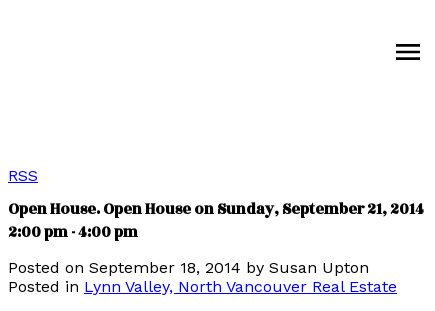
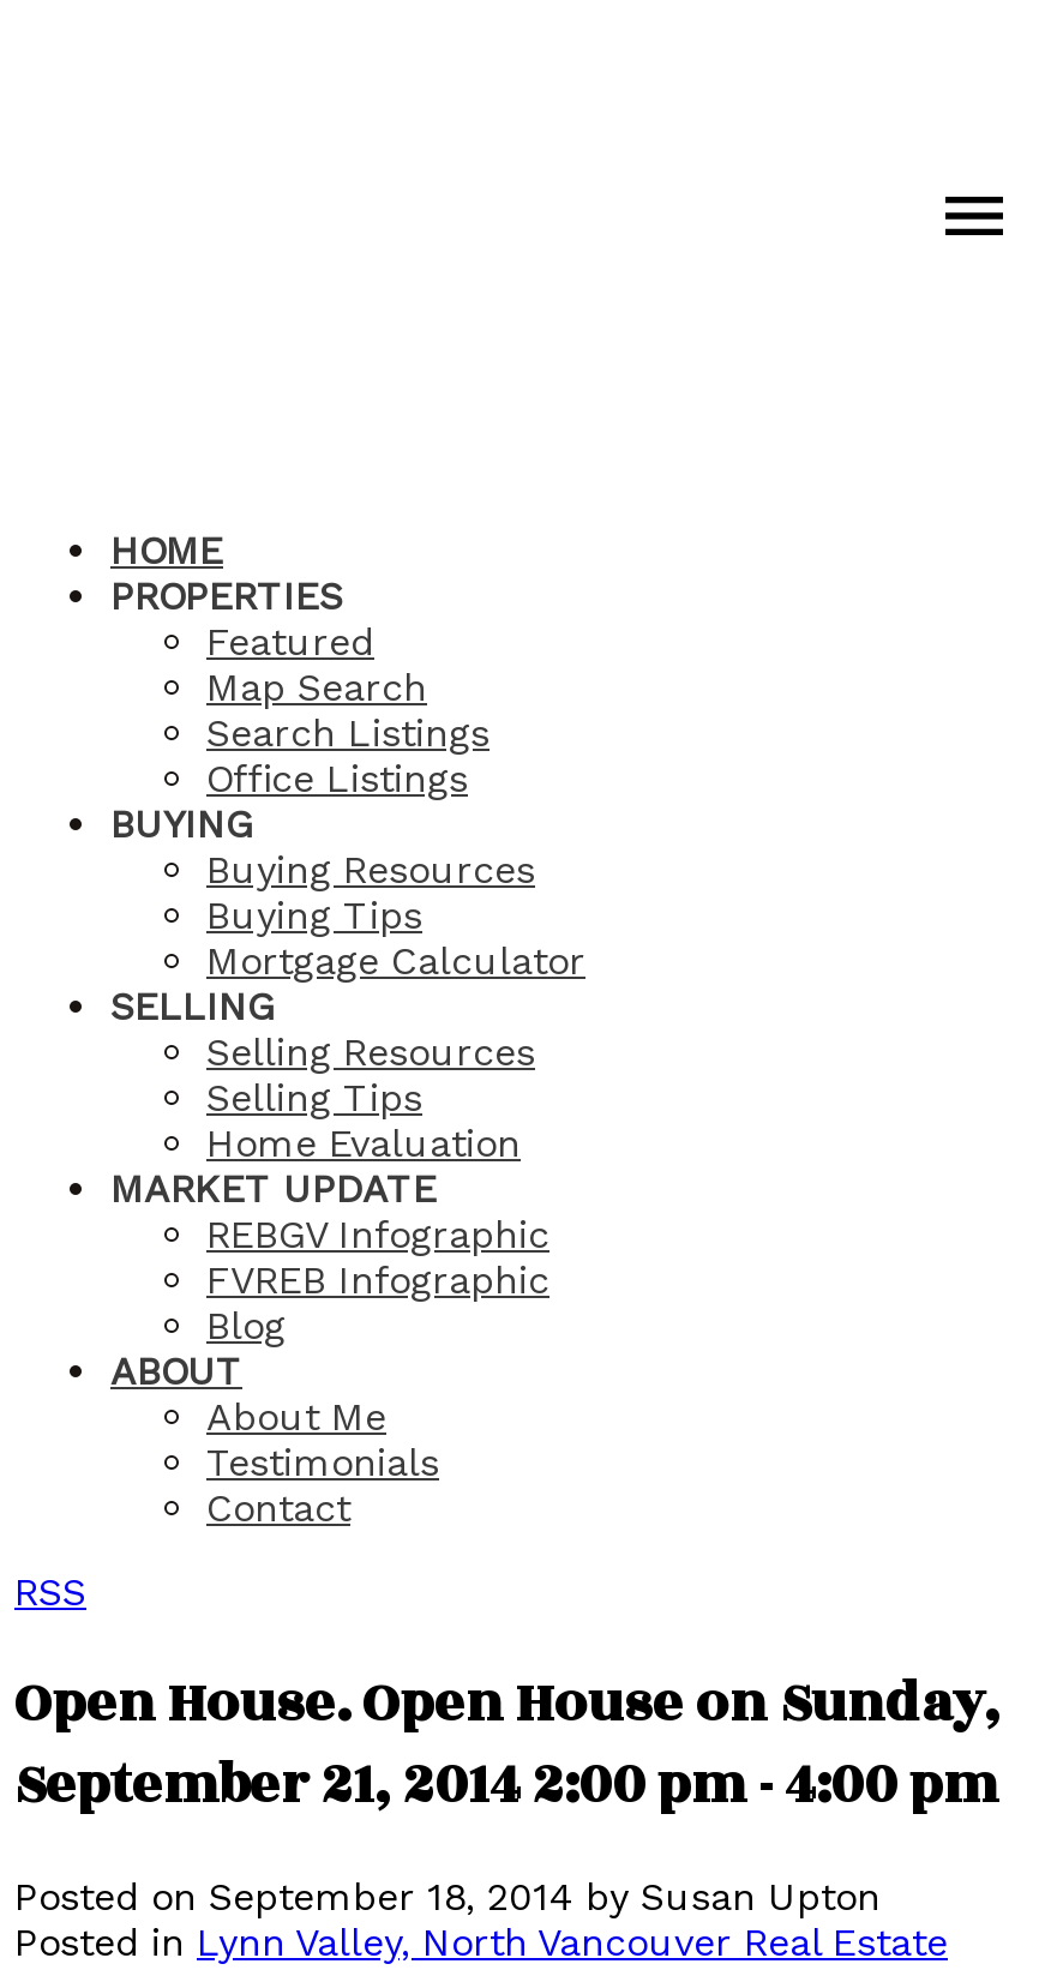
none -> [110,528,585,1531] HOME | PROPERTIES | Featured | Map Search | Search Listings | Office Listings | BUYING | Buying Resources | Buying Tips | Mortgage Calculator | SELLING | Selling Resources | Selling Tips | Home Evaluation | MARKET UPDATE | REBGV Infographic | FVREB Infographic | Blog | ABOUT | About Me | Testimonials | Contact

